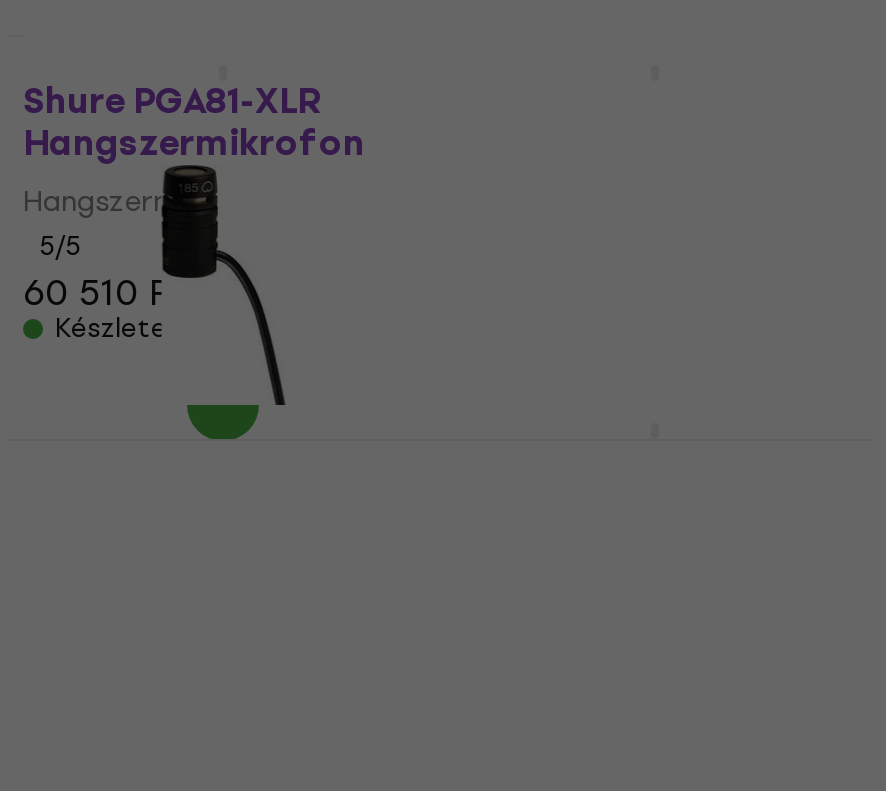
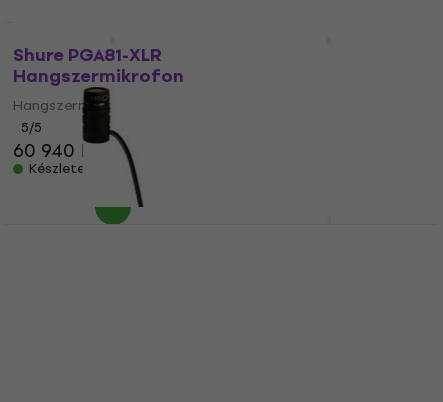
[23,263,187,321] 60 510 Ft -> [13,136,99,165] 60 940 Ft

